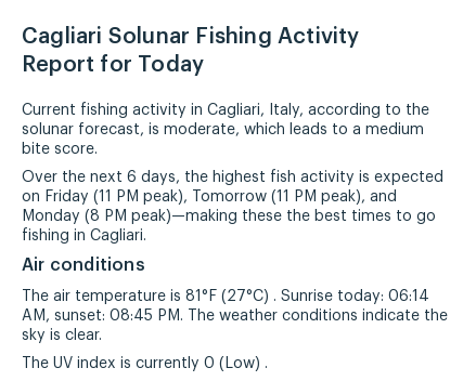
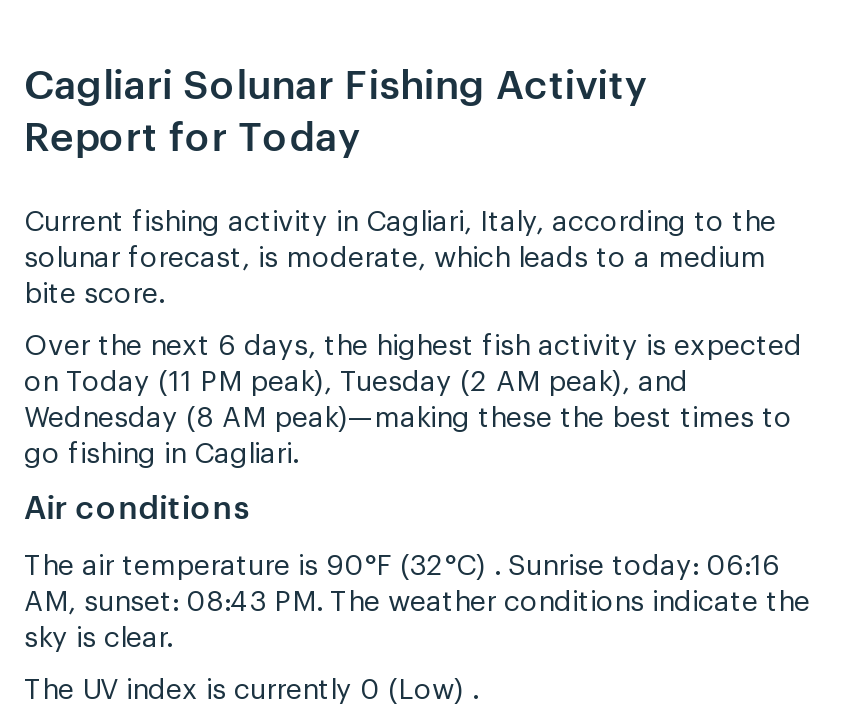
[22,189,436,244] on Friday (11 PM peak), Tomorrow (11 PM peak), and | Monday (8 PM peak)—making these the best times to go | fishing in Cagliari. -> [24,369,792,469] on Today (11 PM peak), Tuesday (2 AM peak), and | Wednesday (8 AM peak)—making these the best times to | go fishing in Cagliari.
[22,289,429,304] The air temperature is 81°F (27°C) . Sunrise today: 06:14 -> [24,553,780,581] The air temperature is 90°F (32°C) . Sunrise today: 06:16
[22,308,448,324] AM, sunset: 08:45 PM. The weather conditions indicate the -> [24,589,810,617] AM, sunset: 08:43 PM. The weather conditions indicate the

